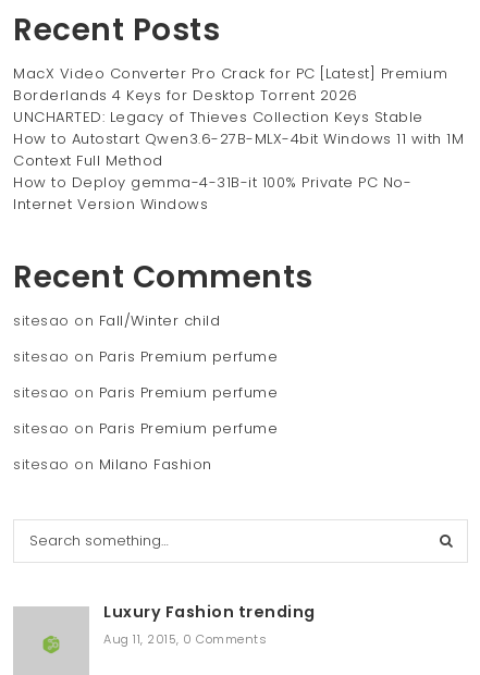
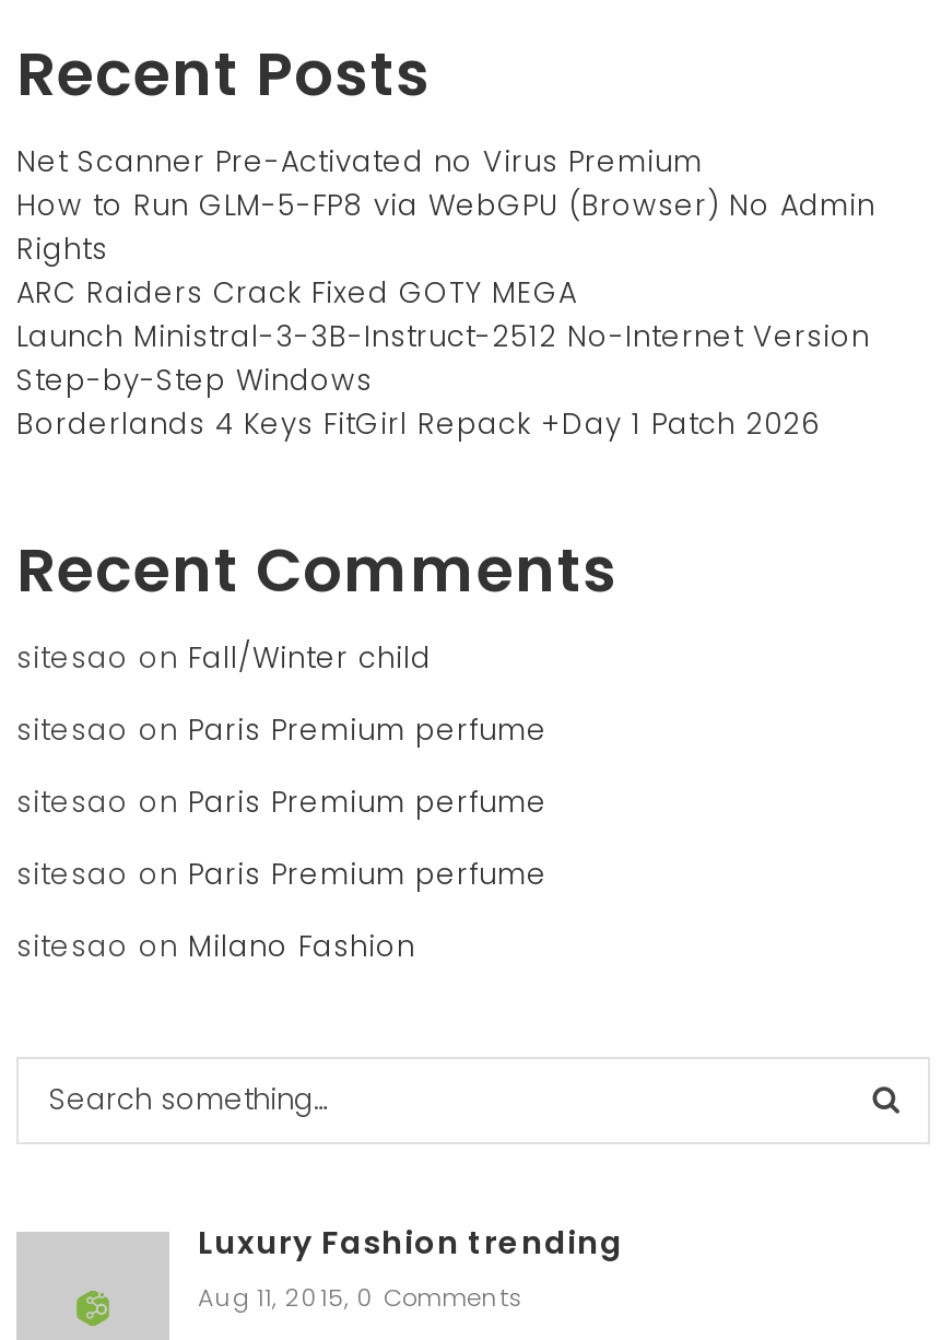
[13,64,464,215] MacX Video Converter Pro Crack for PC [Latest] Premium | Borderlands 4 Keys for Desktop Torrent 2026 | UNCHARTED: Legacy of Thieves Collection Keys Stable | How to Autostart Qwen3.6-27B-MLX-4bit Windows 11 with 1M | Context Full Method | How to Deploy gemma-4-31B-it 100% Private PC No- | Internet Version Windows -> [16,142,875,446] Net Scanner Pre-Activated no Virus Premium | How to Run GLM-5-FP8 via WebGPU (Browser) No Admin | Rights | ARC Raiders Crack Fixed GOTY MEGA | Launch Ministral-3-3B-Instruct-2512 No-Internet Version | Step-by-Step Windows | Borderlands 4 Keys FitGirl Repack +Day 1 Patch 2026

